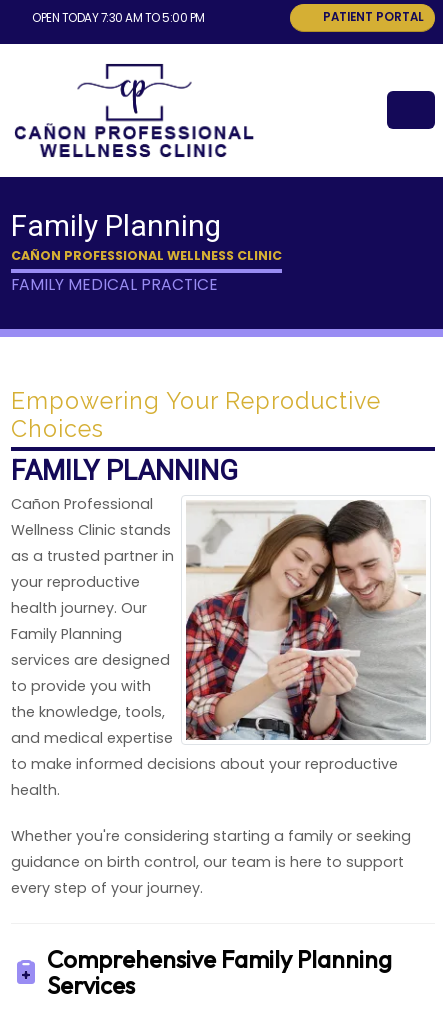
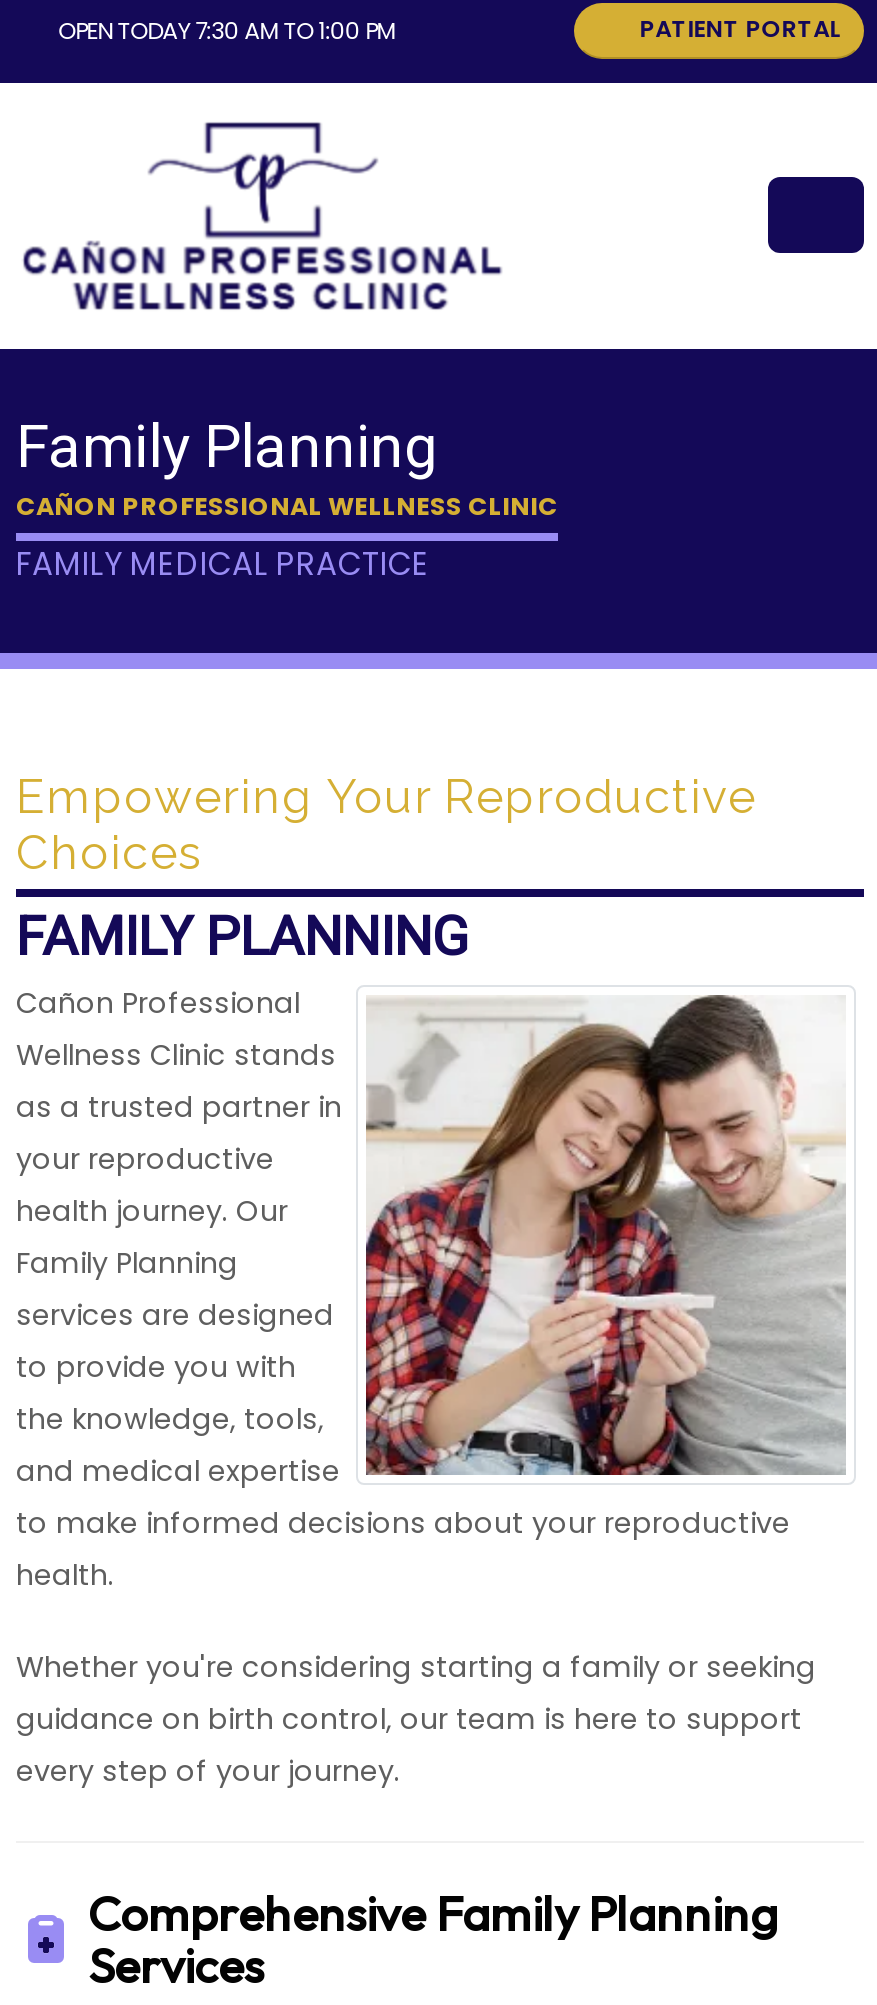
[30,10,205,26] OPEN TODAY 7:30 AM TO 5:00 PM -> [53,15,395,47] OPEN TODAY 7:30 AM TO 1:00 PM

